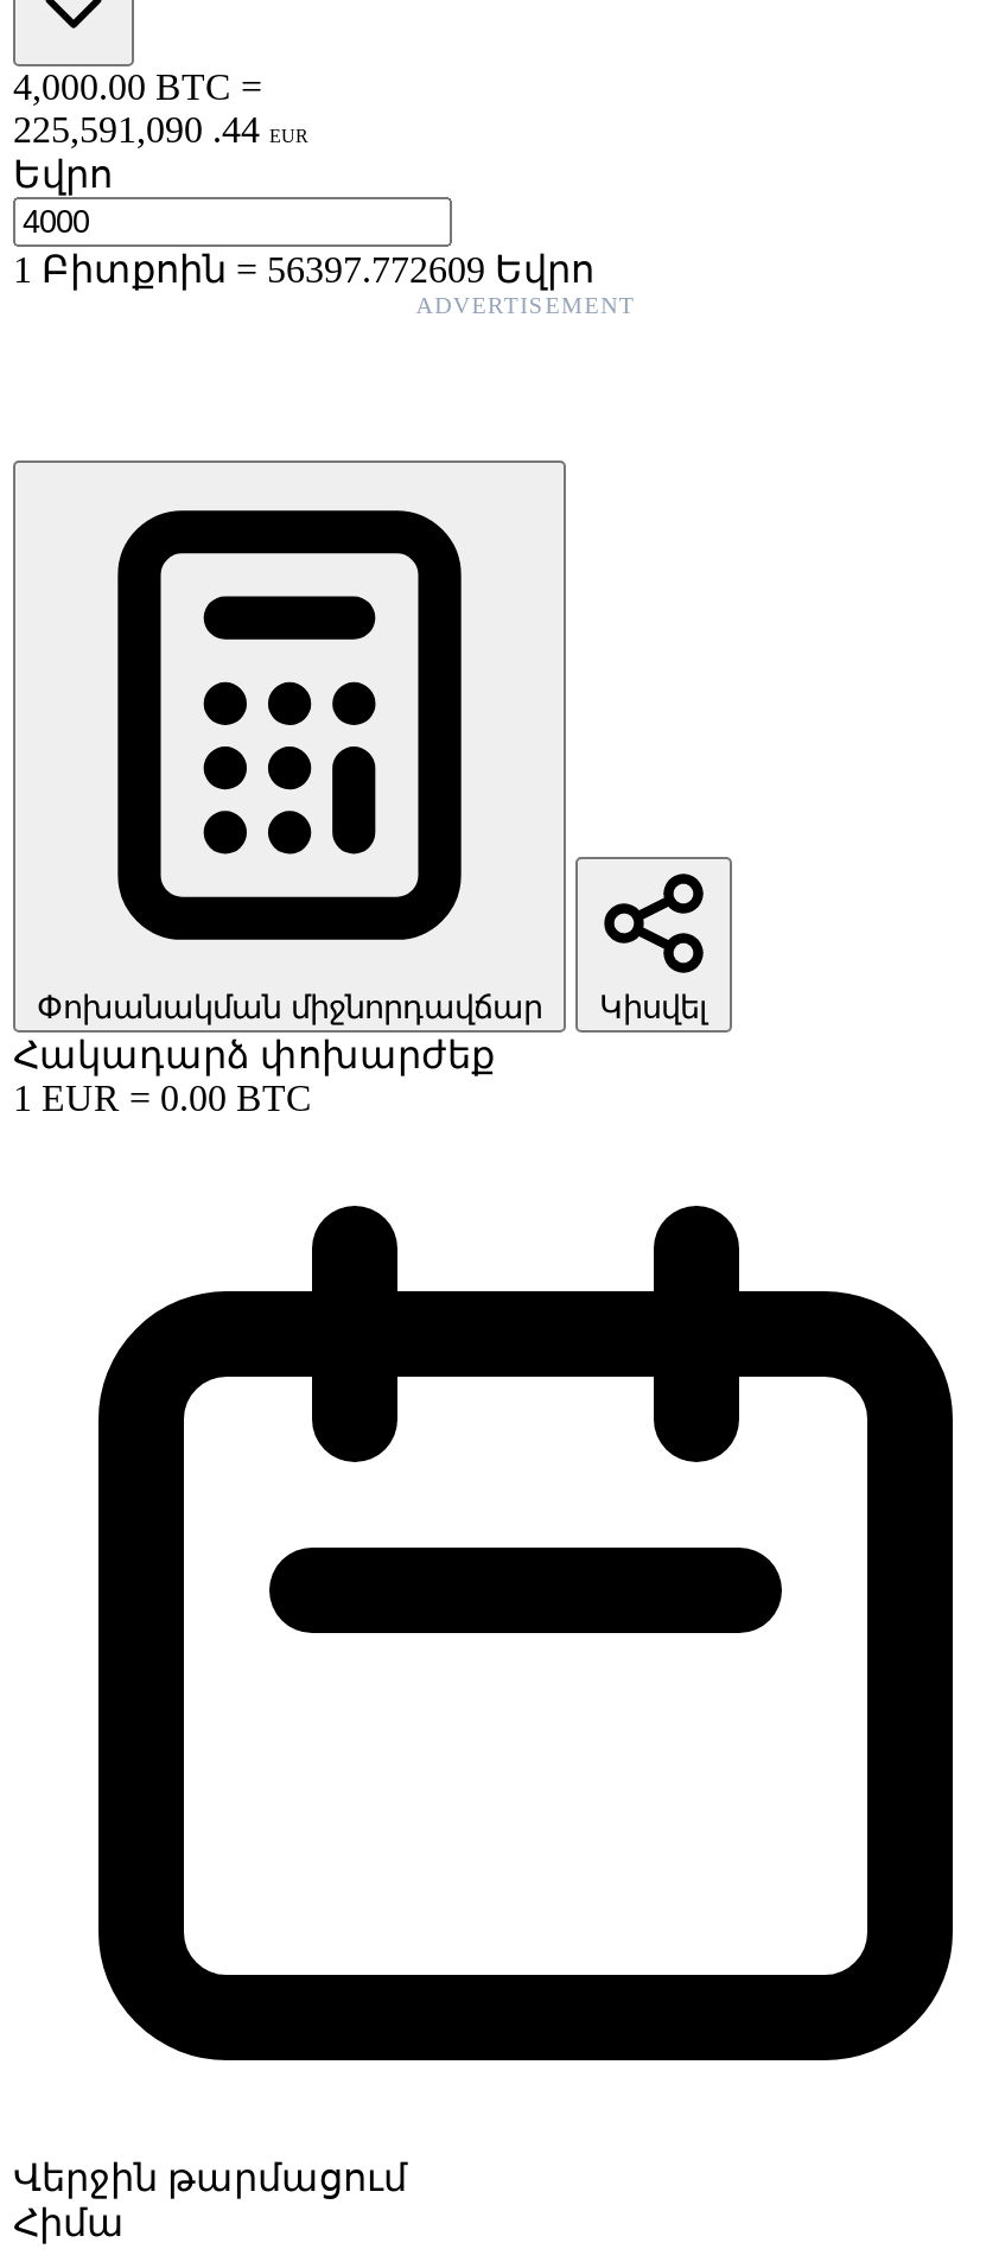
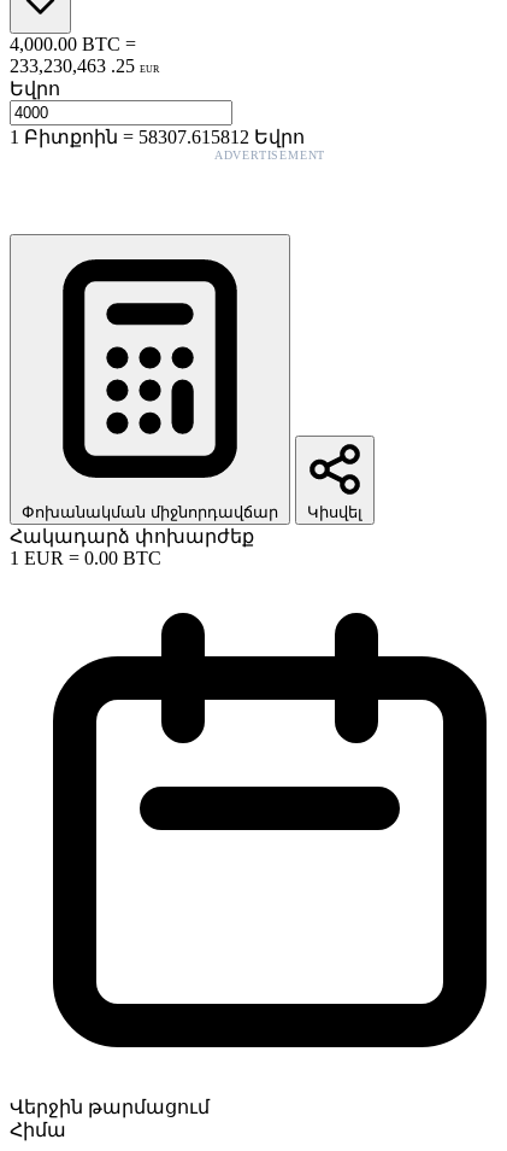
[13,109,307,149] 225,591,090 . 44 EUR -> [10,55,159,76] 233,230,463 . 25 EUR
[13,249,594,289] 1Բիտքոին=56397.772609 Եվրո -> [10,126,305,147] 1Բիտքոին=58307.615812 Եվրո

